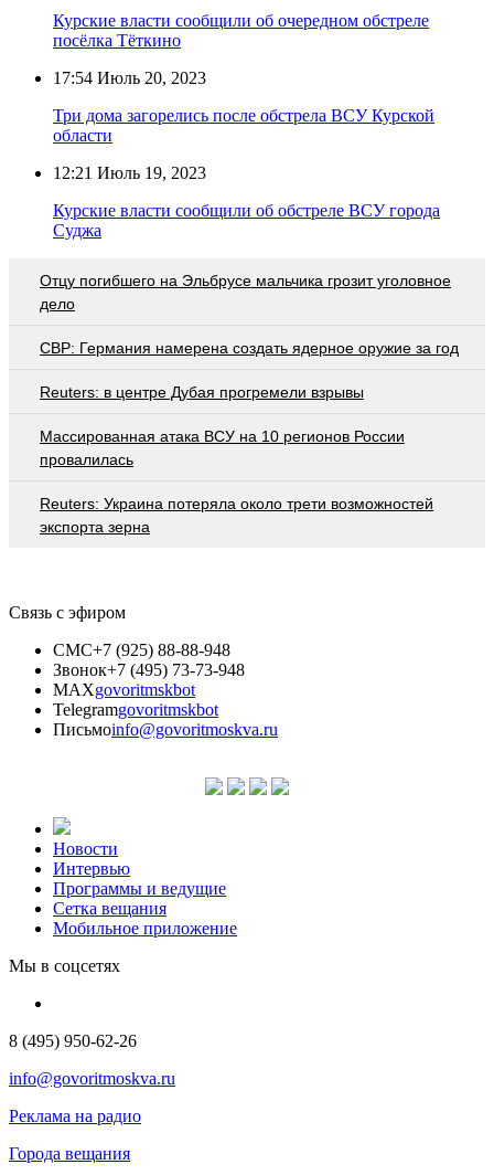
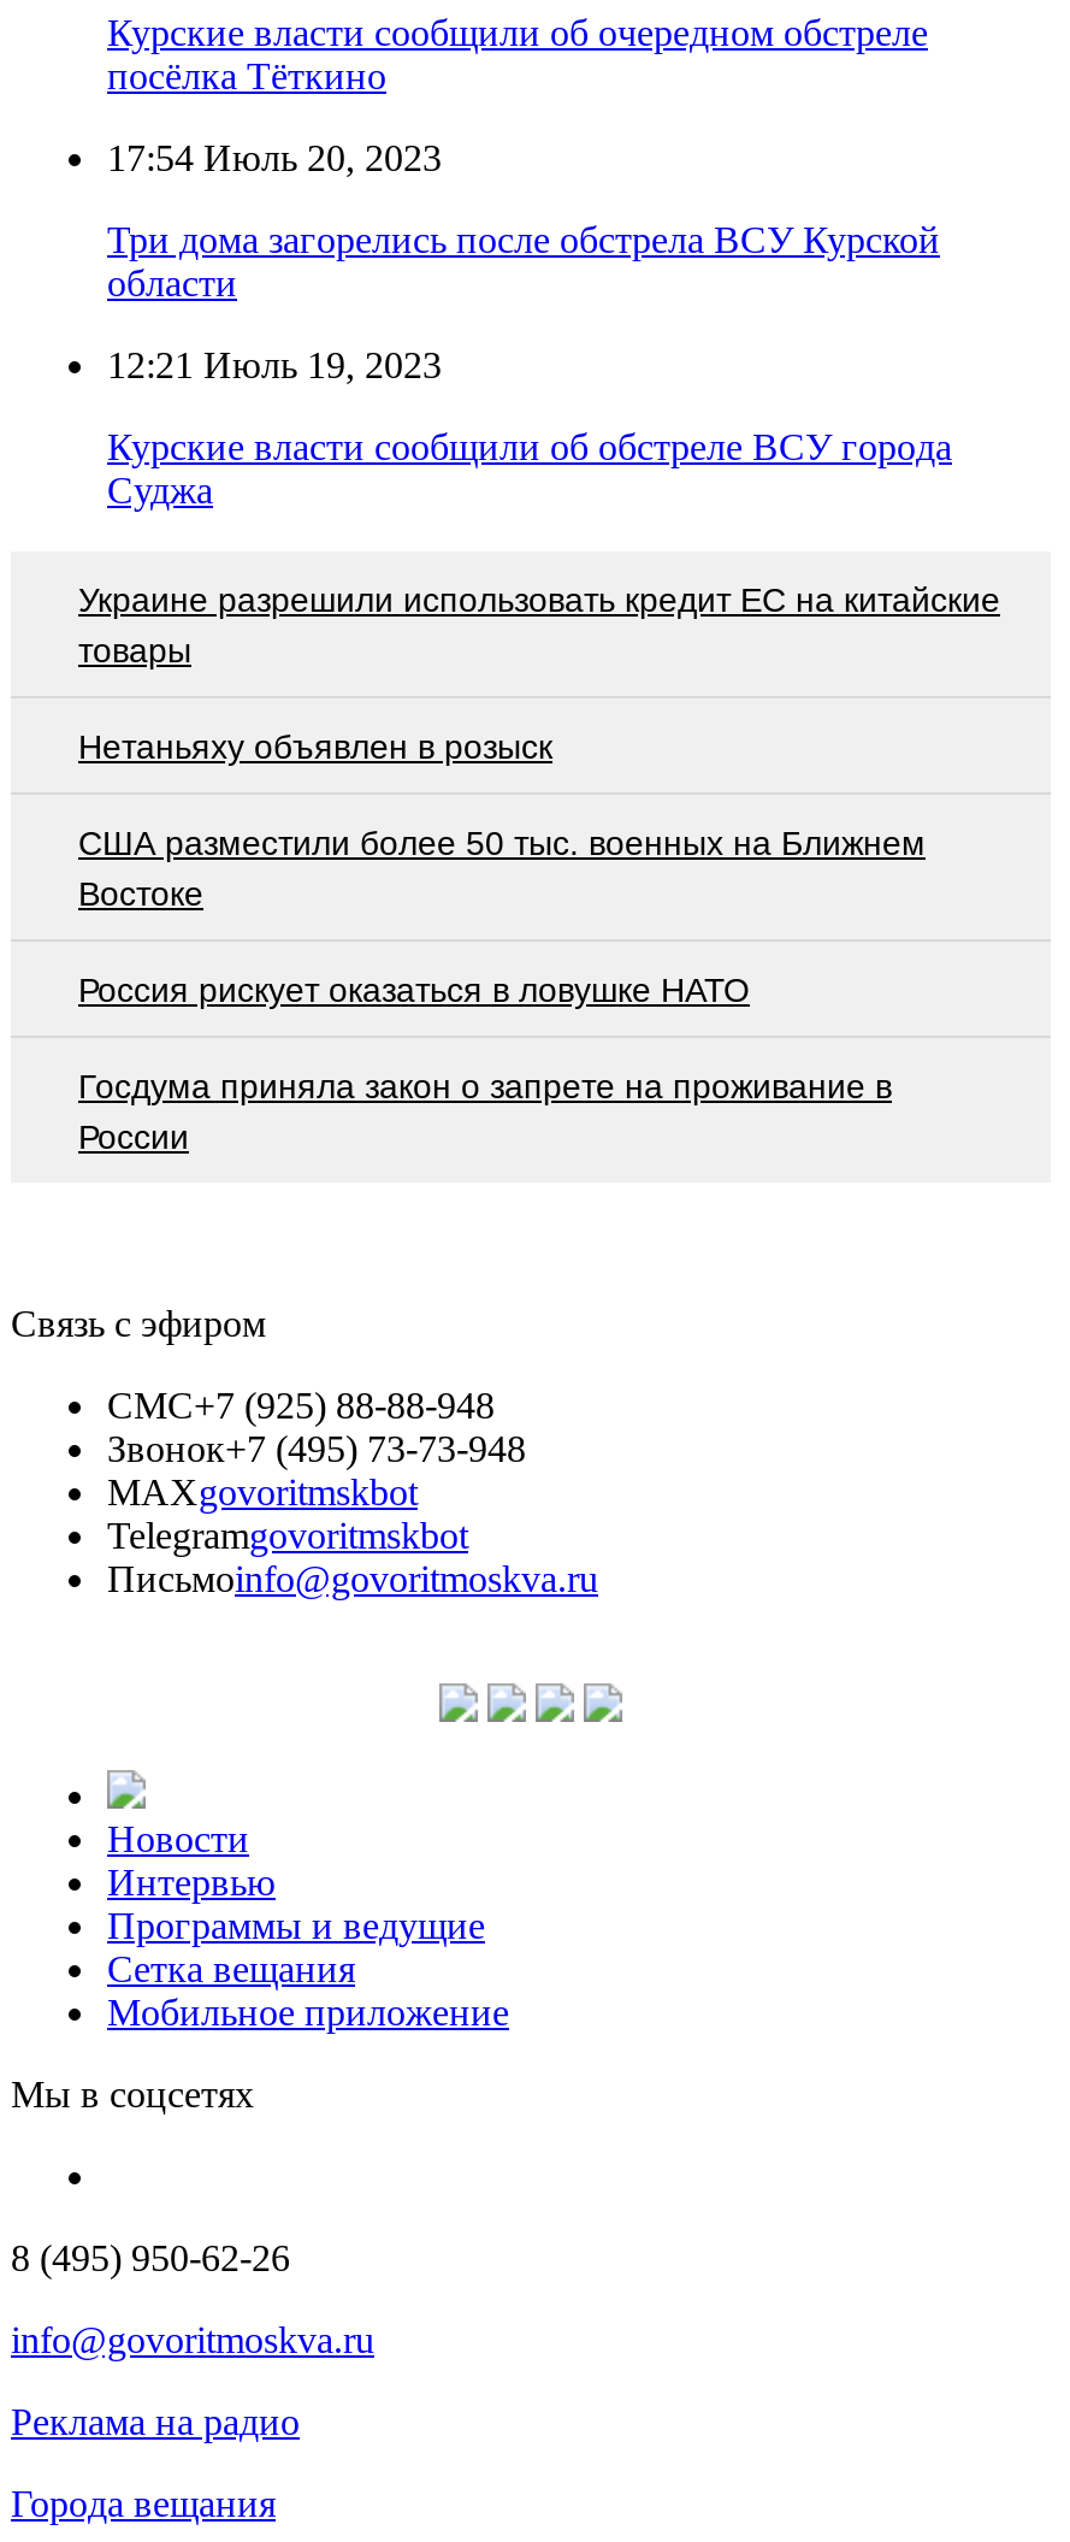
[40,271,451,312] Отцу погибшего на Эльбрусе мальчика грозит уголовное | дело -> [78,579,1000,669] Украине разрешили использовать кредит ЕС на китайские | товары
[40,339,459,356] СВР: Германия намерена создать ядерное оружие за год -> [78,726,552,765] Нетаньяху объявлен в розыск
[40,383,364,400] Reuters: в центре Дубая прогремели взрывы -> [78,823,926,912] США разместили более 50 тыс. военных на Ближнем | Востоке
[40,427,405,468] Массированная атака ВСУ на 10 регионов России | провалилась -> [78,970,750,1008] Россия рискует оказаться в ловушке НАТО
[40,494,433,535] Reuters: Украина потеряла около трети возможностей | экспорта зерна -> [78,1066,892,1155] Госдума приняла закон о запрете на проживание в | России

